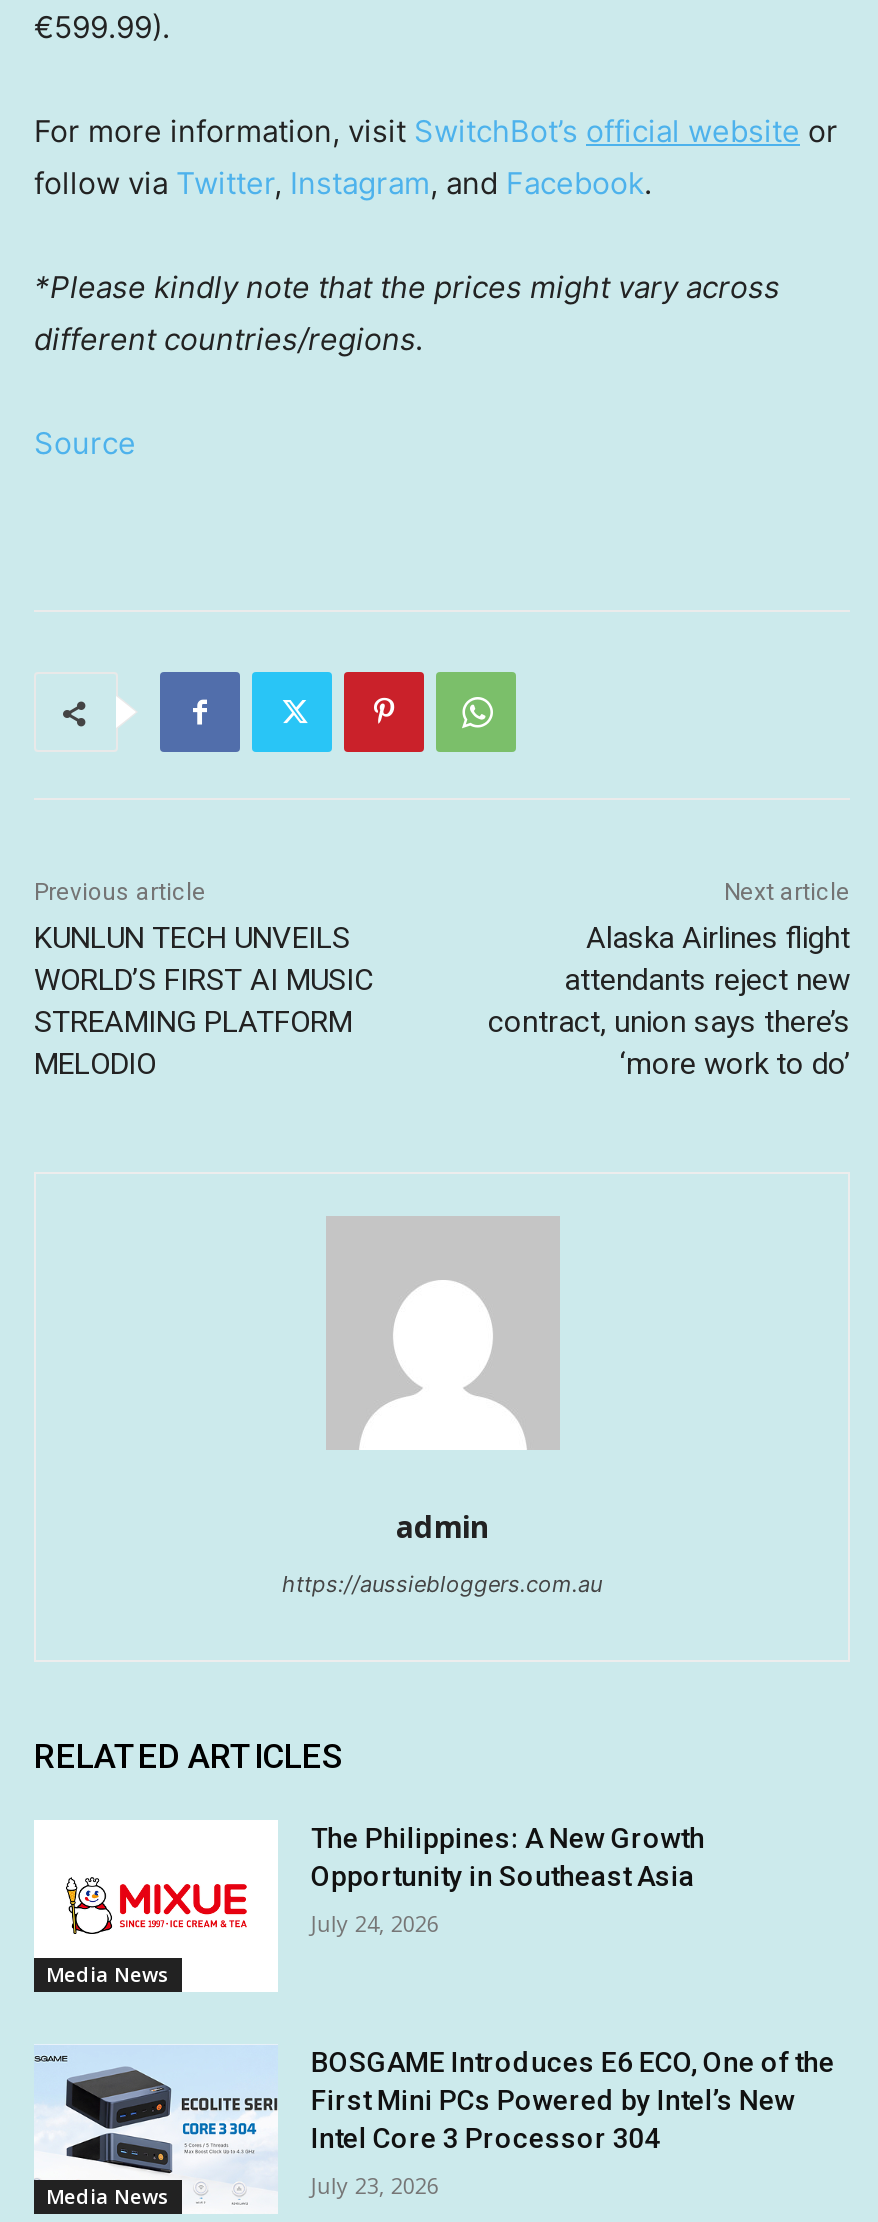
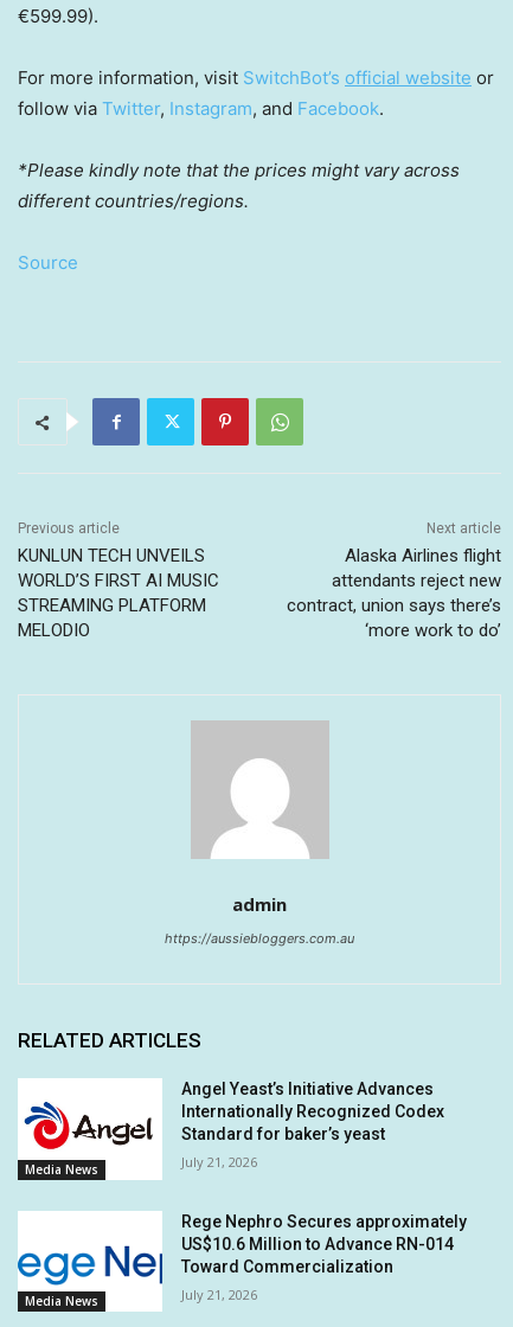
[46,1822,705,1940] [image] | The Philippines: A New Growth | Opportunity in Southeast Asia -> [24,1079,445,1150] [image] | Angel Yeast’s Initiative Advances | Internationally Recognized Codex | Standard for baker’s yeast
[311,1908,439,1938] July 24, 2026 -> [182,1153,258,1171] July 21, 2026
[34,2045,835,2206] [image] | BOSGAME Introduces E6 ECO, One of the | First Mini PCs Powered by Intel’s New | Intel Core 3 Processor 304 -> [17,1211,467,1301] [image] | Rege Nephro Secures approximately | US$10.6 Million to Advance RN-014 | Toward Commercialization
[311,2169,439,2199] July 23, 2026 -> [182,1285,258,1303] July 21, 2026

